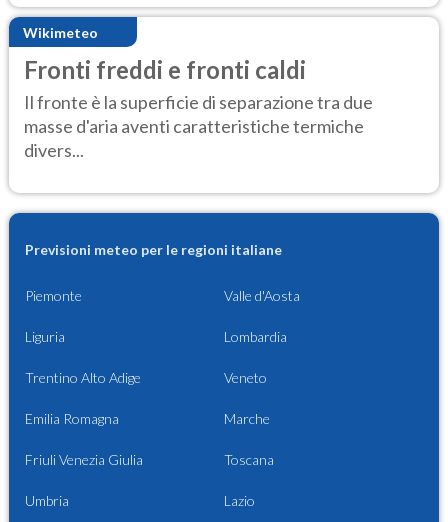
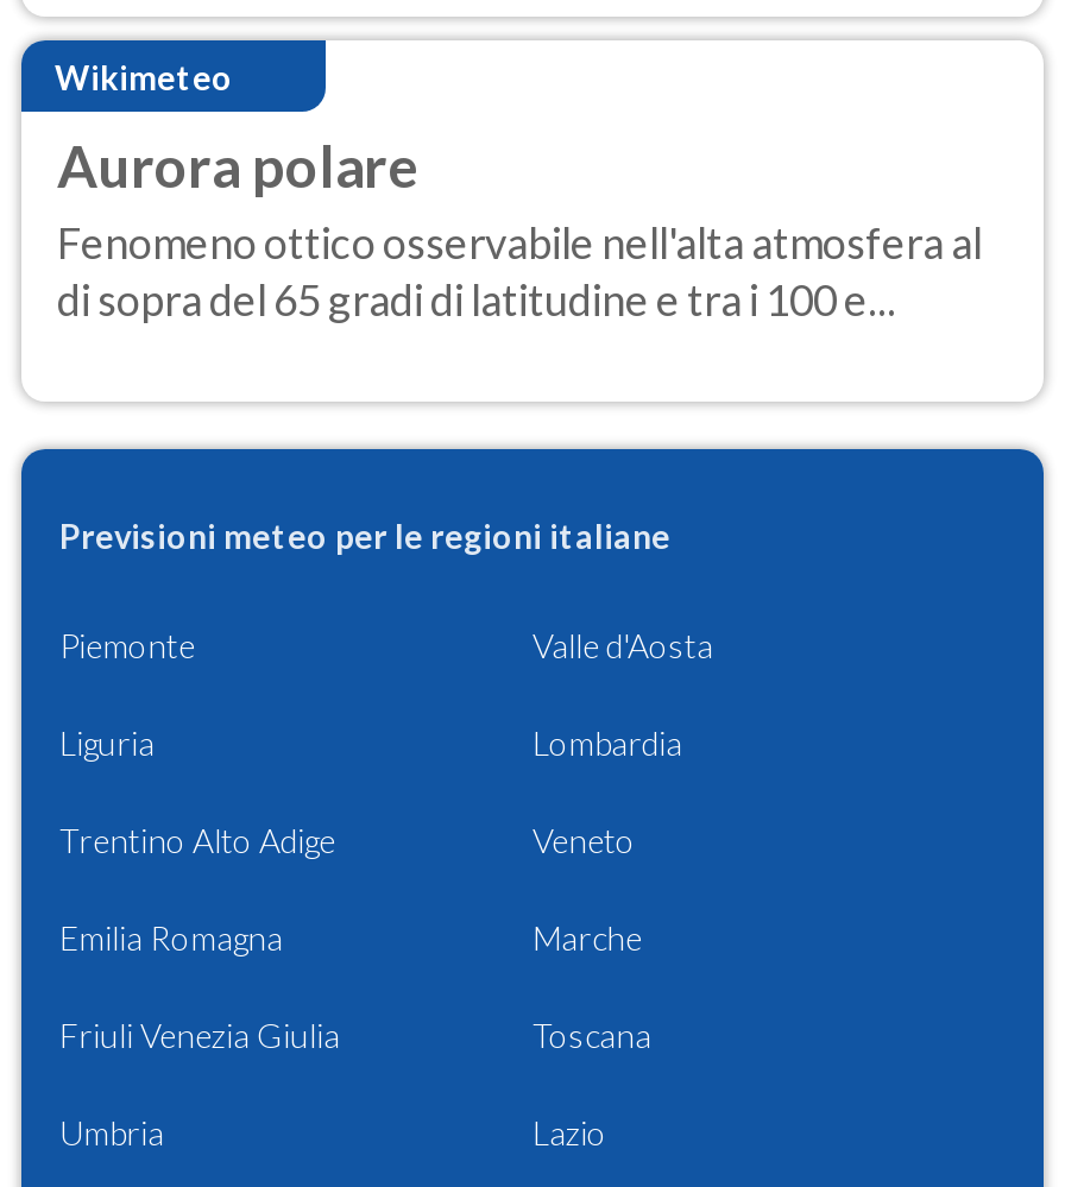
[24,55,373,161] Fronti freddi e fronti caldi | Il fronte è la superficie di separazione tra due | masse d'aria aventi caratteristiche termiche | divers... -> [57,132,982,326] Aurora polare | Fenomeno ottico osservabile nell'alta atmosfera al | di sopra del 65 gradi di latitudine e tra i 100 e...

